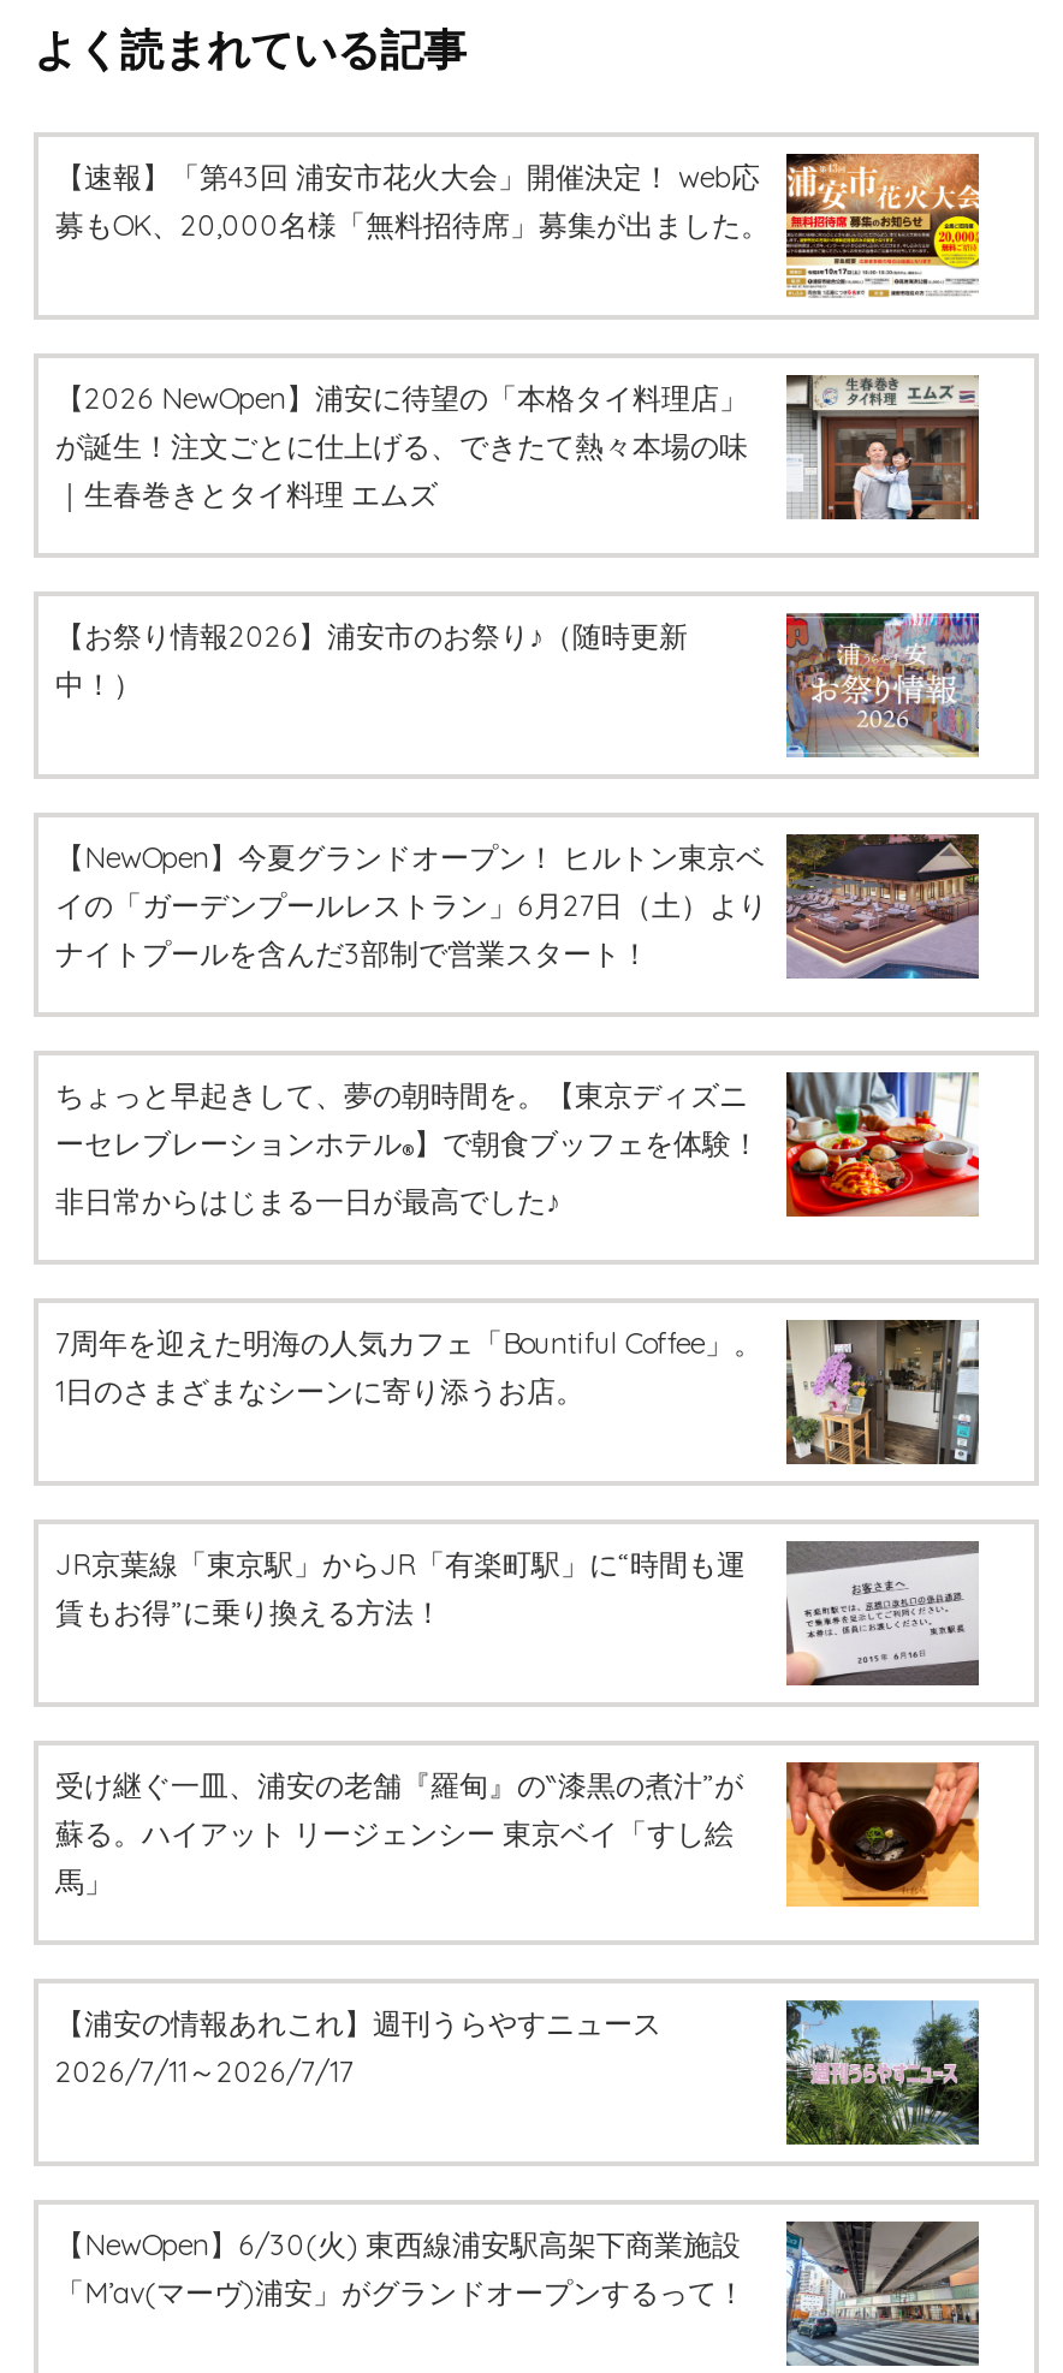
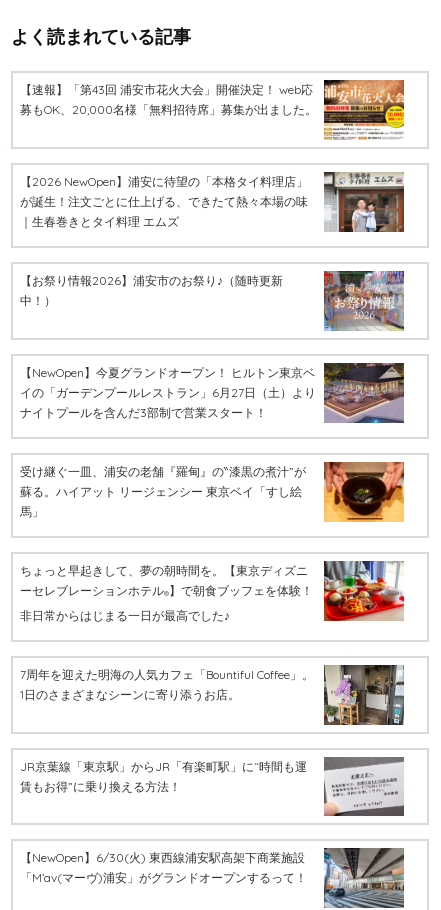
moved [55,1066,984,1630] -> [20,559,406,793]: [image] | ちょっと早起きして、夢の朝時間を。【東京ディズニ | ーセレブレーションホテル®】で朝食ブッフェを体験！ | 7周年を迎えた明海の人気カフェ「Bountiful Coffee」。 | 1日のさまざまなシーンに寄り添うお店。 | JR京葉線「東京駅」からJR「有楽町駅」に“時間も運 | 賃もお得”に乗り換える方法！
moved [55,1761,981,1910] -> [20,462,405,523]: [image] | 受け継ぐ一皿、浦安の老舗『羅甸』の‶漆黒の煮汁”が | 蘇る。ハイアット リージェンシー 東京ベイ「すし絵 | 馬」
[55,2005,661,2089] 【浦安の情報あれこれ】週刊うらやすニュース | 2026/7/11～2026/7/17 -> none
[784,1999,981,2148] [image] -> none

